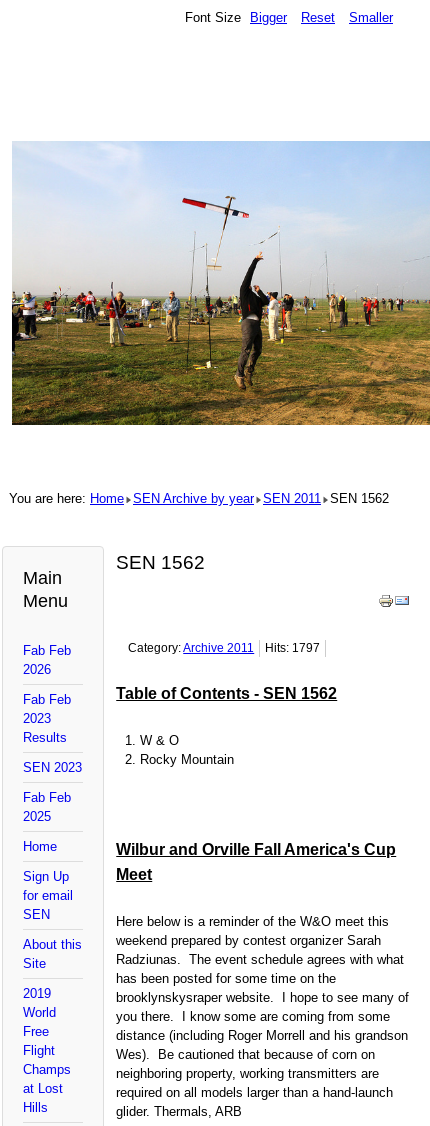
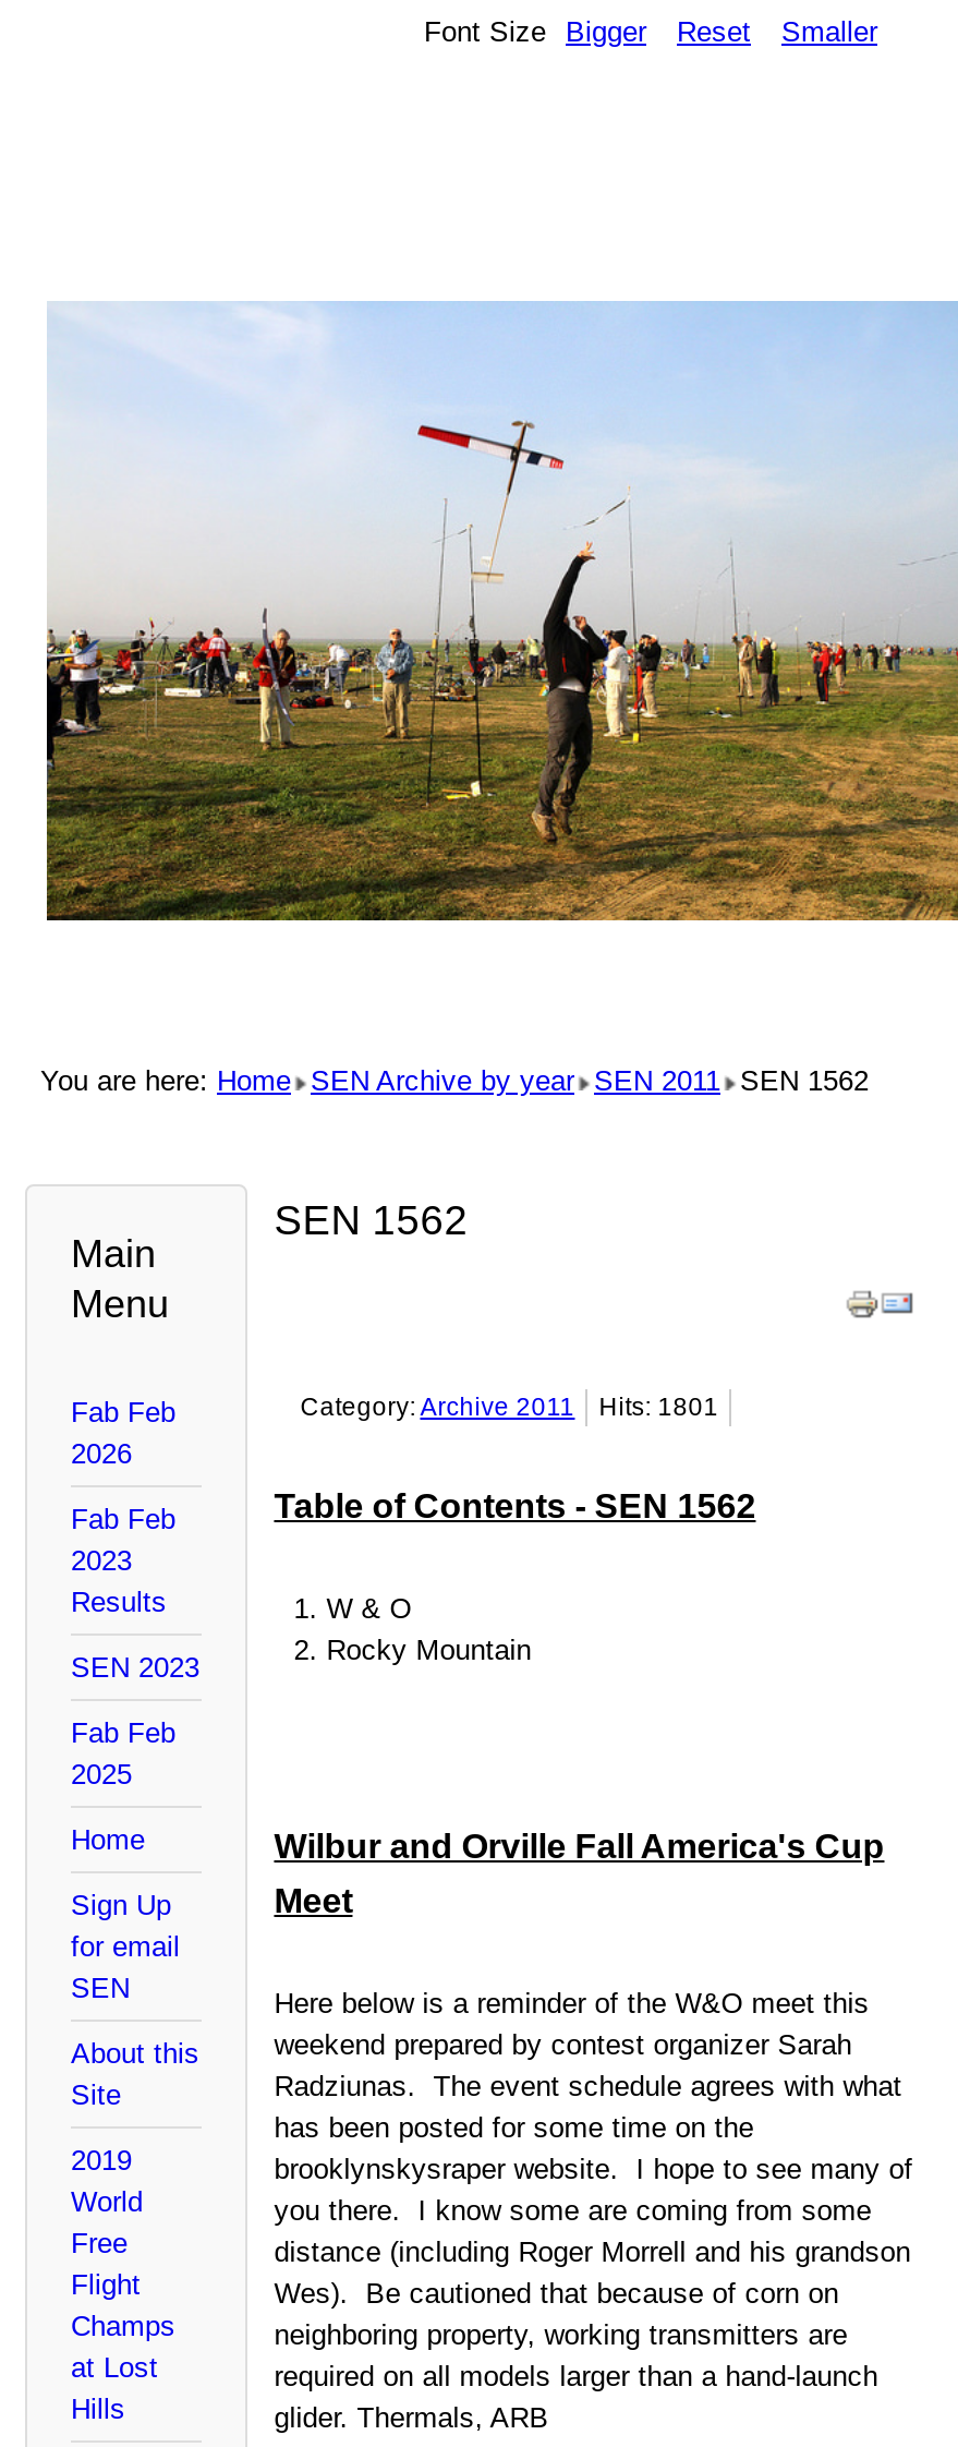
[128,642,320,654] Category: Archive 2011 Hits: 1797 -> [300,1394,719,1420] Category: Archive 2011 Hits: 1801

